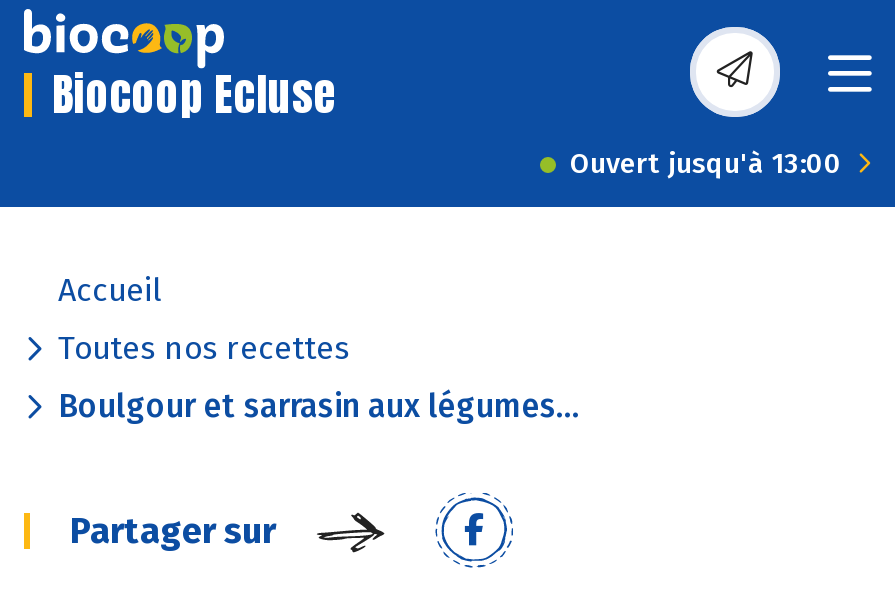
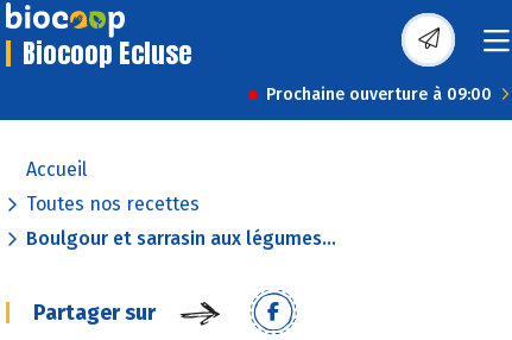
[570,147,842,181] Ouvert jusqu'à 13:00 -> [266,84,492,105] Prochaine ouverture à 09:00

